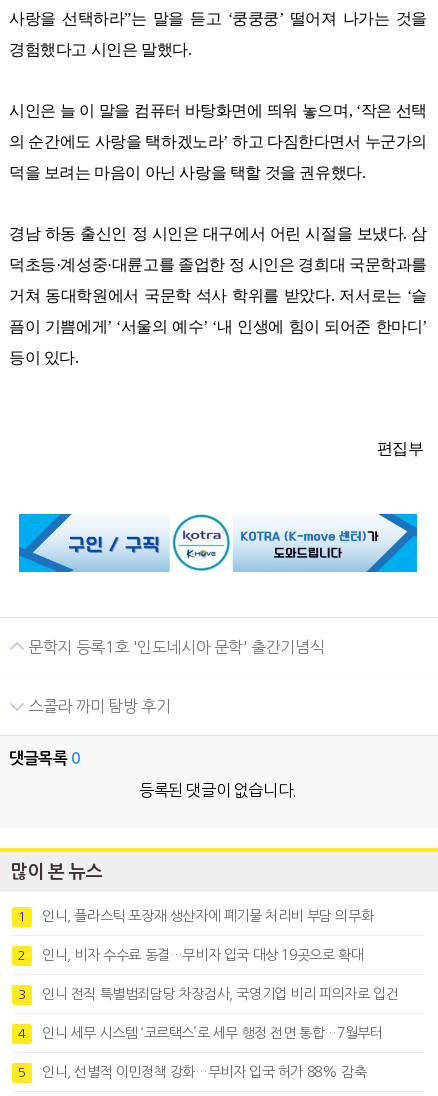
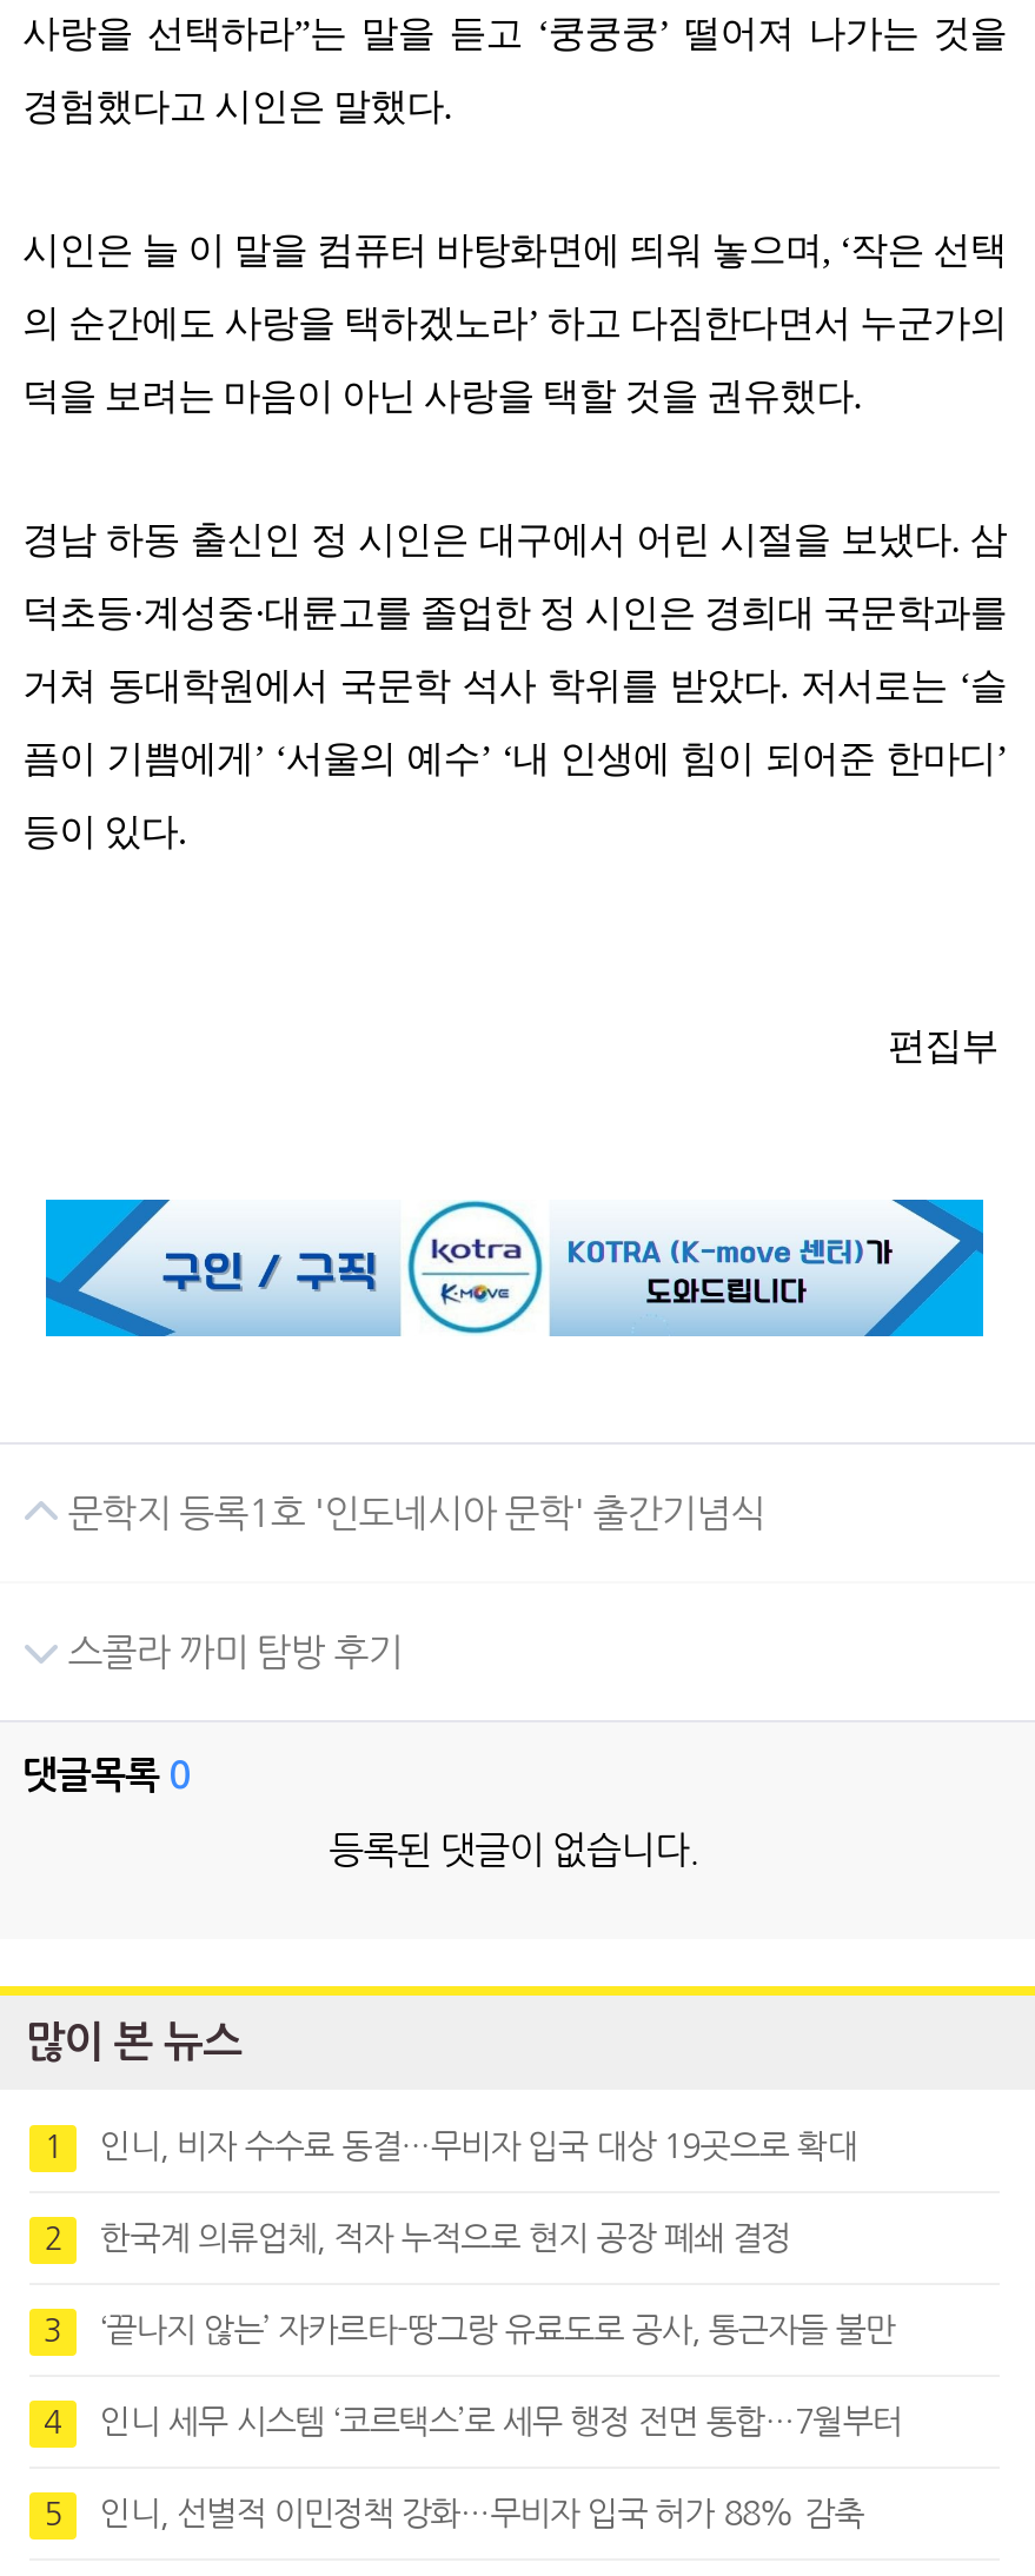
[42,909,373,923] 인니, 플라스틱 포장재 생산자에 폐기물 처리비 부담 의무화 -> none
none -> [100,2222,791,2255] 한국계 의류업체, 적자 누적으로 현지 공장 폐쇄 결정
moved [42,948,363,962] -> [100,2130,856,2163]: 인니, 비자 수수료 동결…무비자 입국 대상 19곳으로 확대
[42,987,398,1001] 인니 전직 특별범죄담당 차장검사, 국영기업 비리 피의자로 입건 -> [100,2314,895,2347] ‘끝나지 않는’ 자카르타-땅그랑 유료도로 공사, 통근자들 불만

